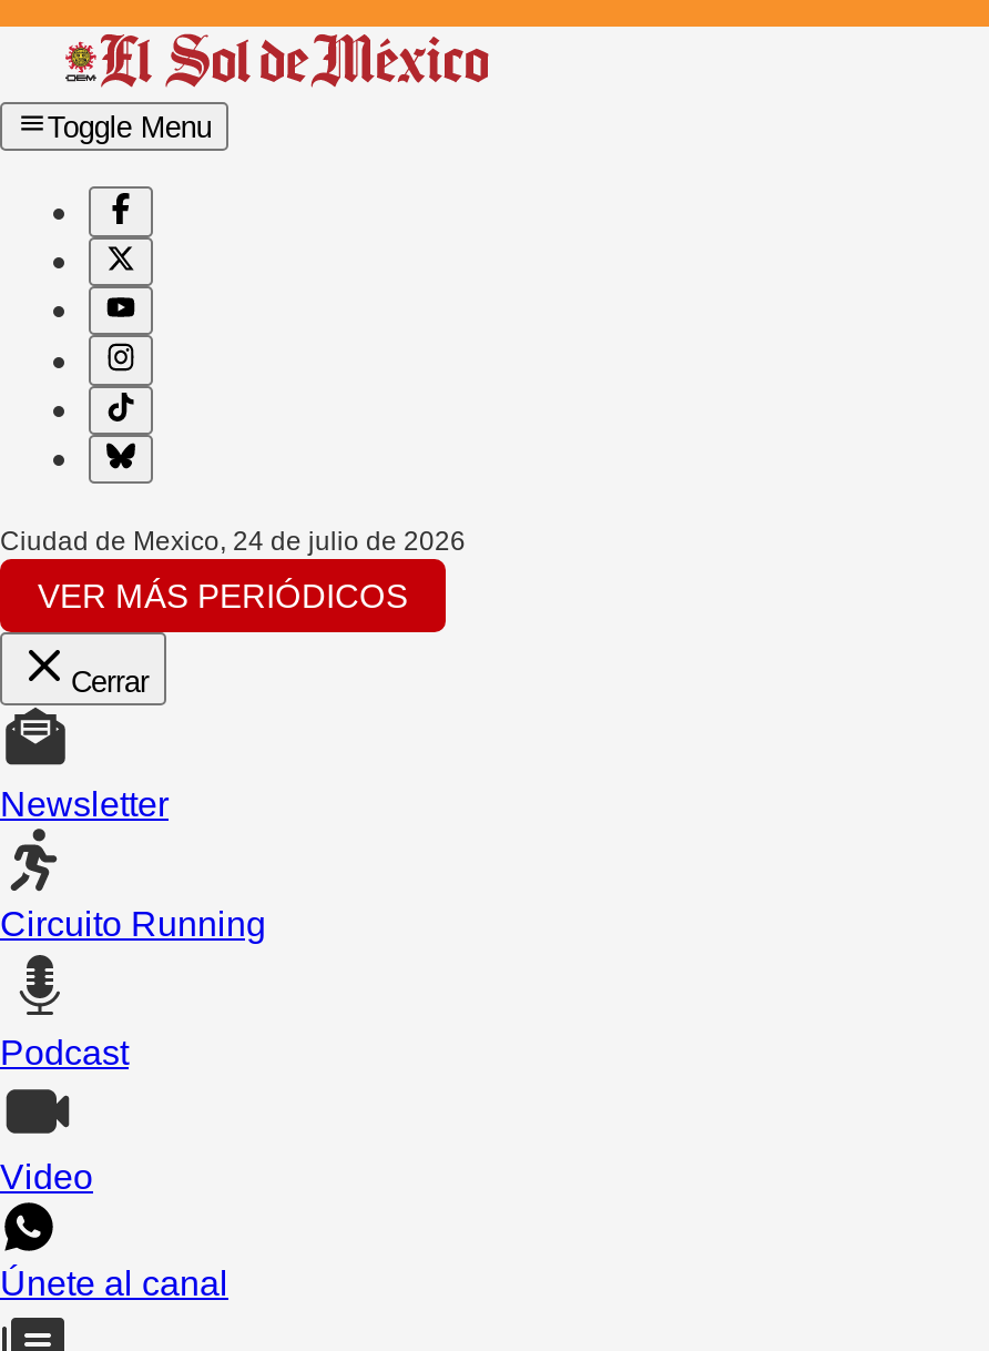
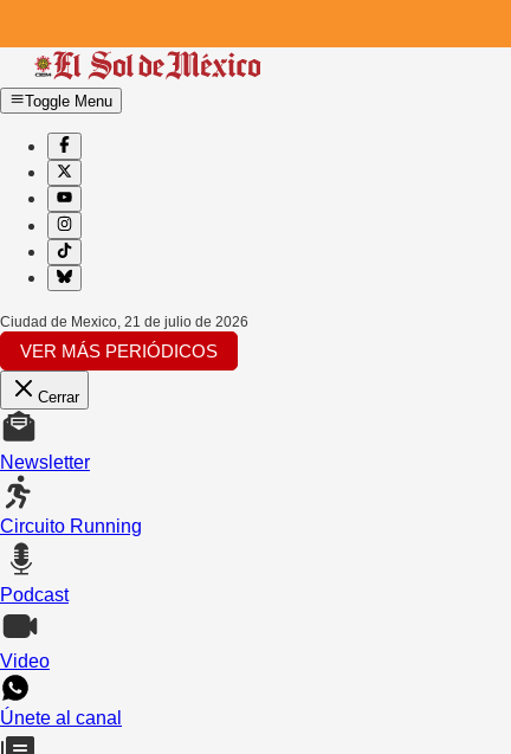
[0,526,466,557] Ciudad de Mexico, 24 de julio de 2026 -> [0,314,248,331] Ciudad de Mexico, 21 de julio de 2026

